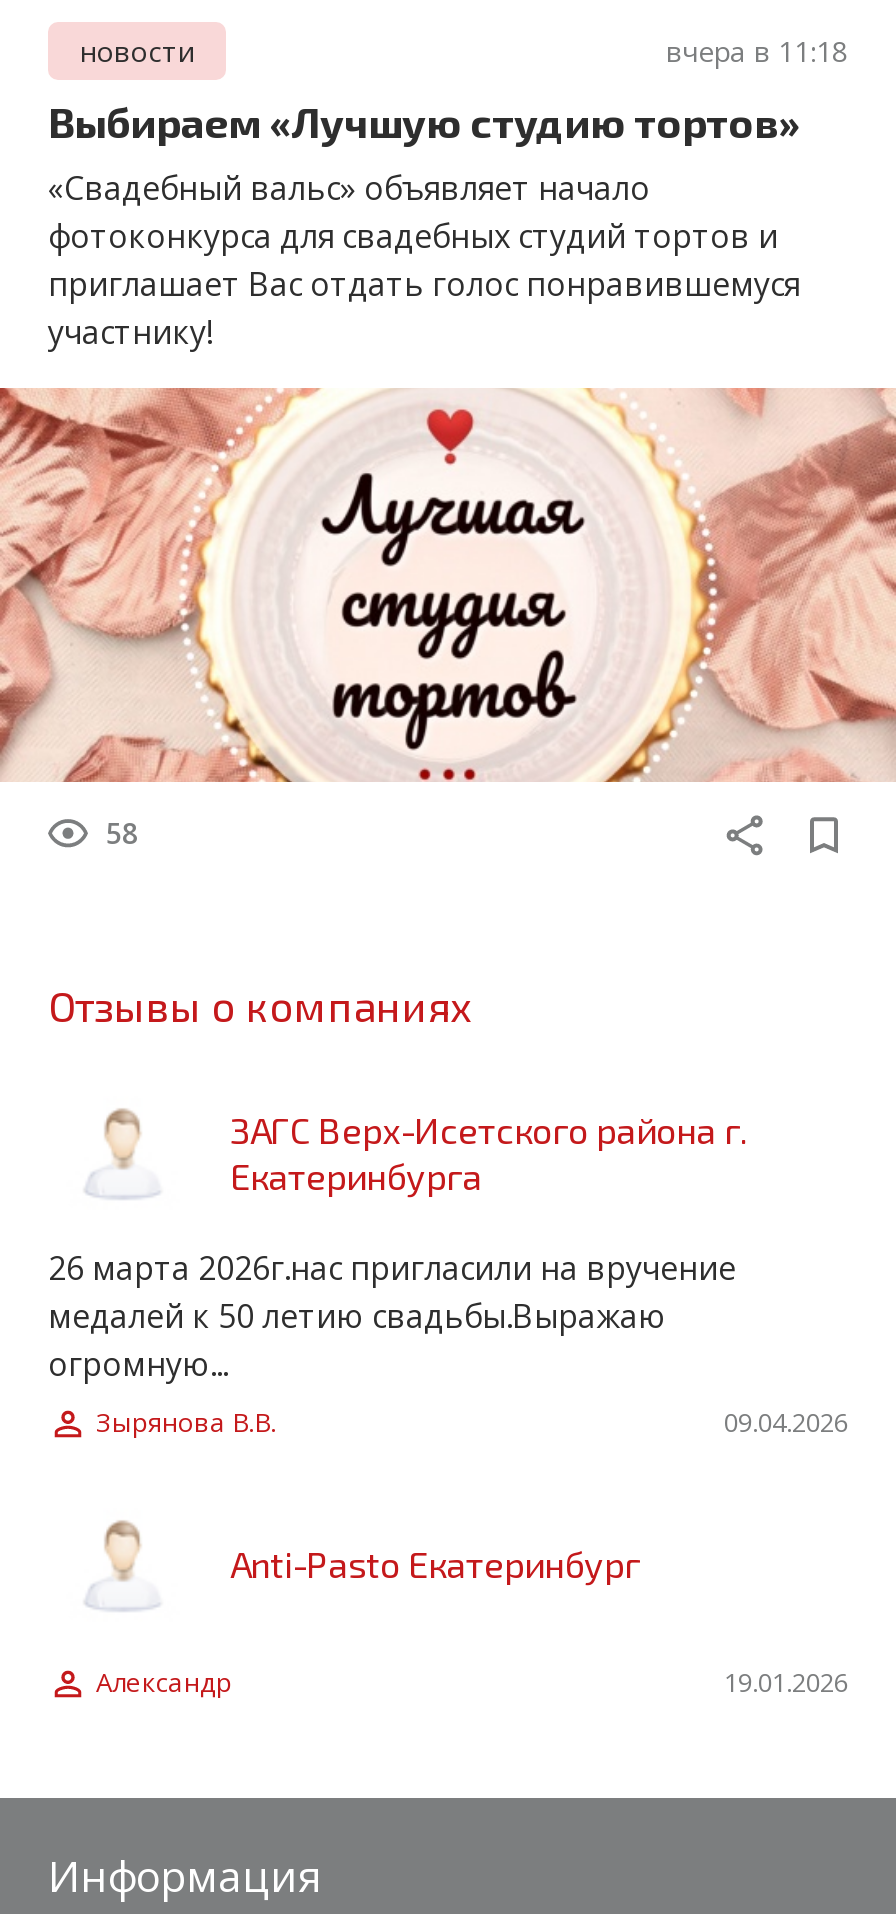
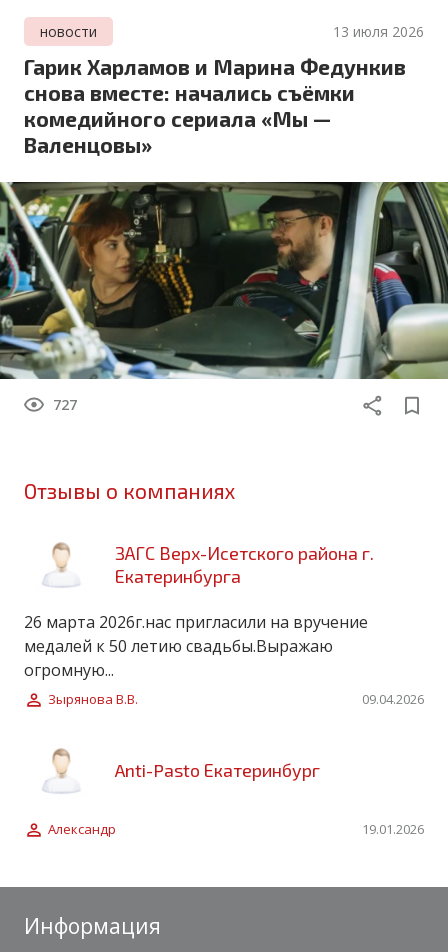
[666,32,848,70] вчера в 11:18 -> [333,22,424,41] 13 июля 2026
[48,96,800,354] Выбираем «Лучшую студию тортов» | «Свадебный вальс» объявляет начало | фотоконкурса для свадебных студий тортов и | приглашает Вас отдать голос понравившемуся | участнику! -> [24,54,406,157] Гарик Харламов и Марина Федункив | снова вместе: начались съёмки | комедийного сериала «Мы — | Валенцовы»
[6,386,890,852] [image] | 58 -> [3,181,445,414] [image] | 727

